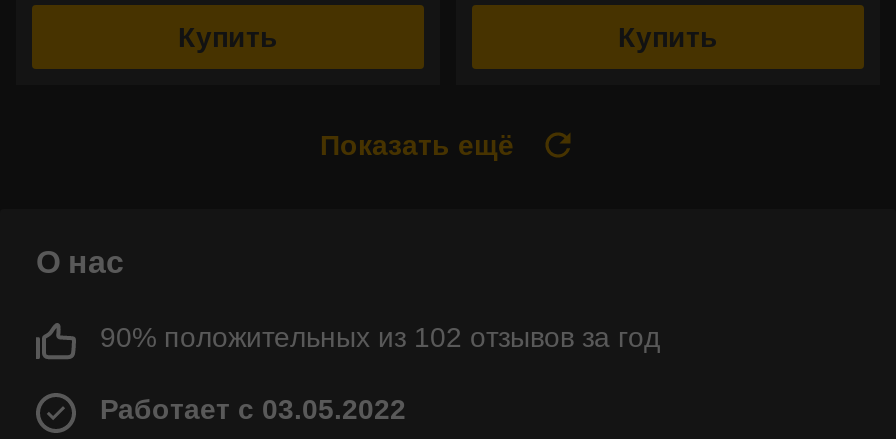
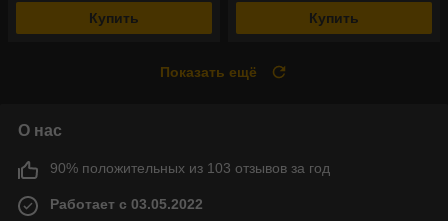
[100,321,660,353] 90% положительных из 102 отзывов за год -> [50,160,330,176] 90% положительных из 103 отзывов за год

